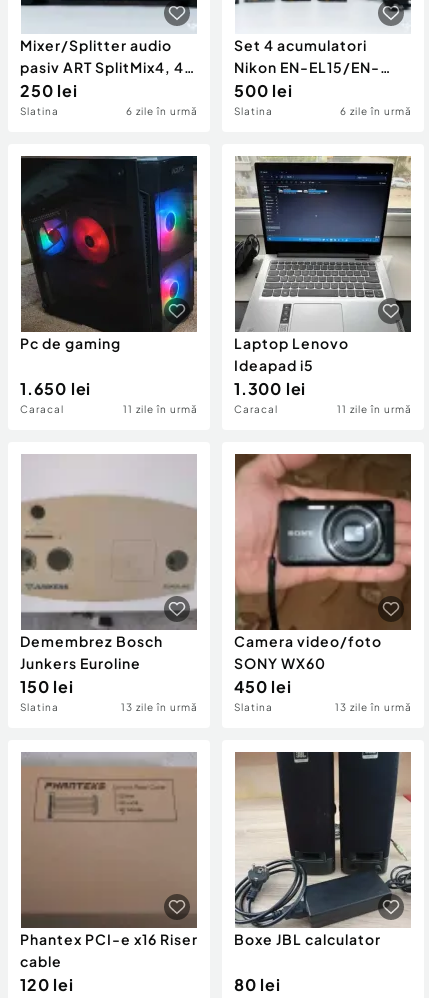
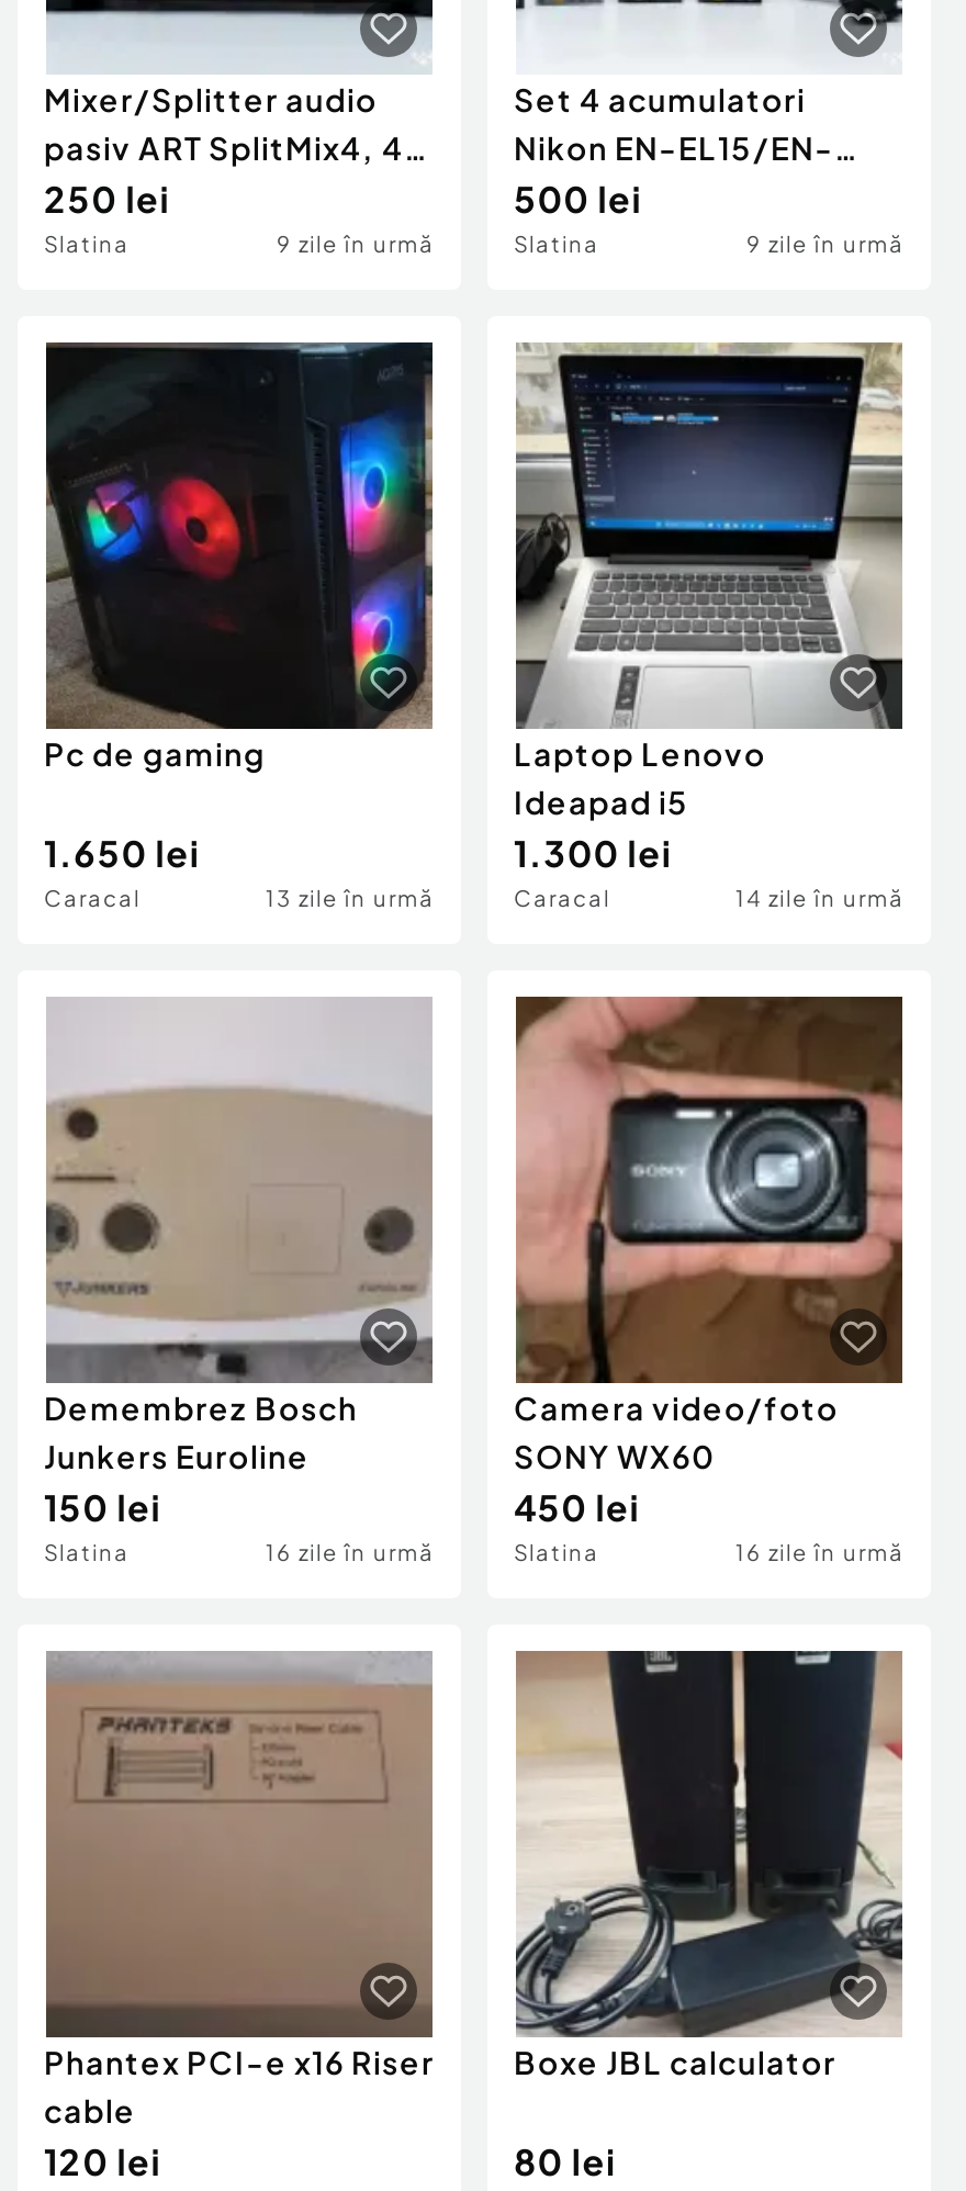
[126,105,198,117] 6 zile în urmă -> [277,231,435,257] 9 zile în urmă
[340,105,412,117] 6 zile în urmă -> [746,231,905,257] 9 zile în urmă
[123,403,198,415] 11 zile în urmă -> [266,885,435,911] 13 zile în urmă
[337,403,412,415] 11 zile în urmă -> [735,885,905,911] 14 zile în urmă
[121,701,198,713] 13 zile în urmă -> [266,1539,435,1565] 16 zile în urmă
[335,701,412,713] 13 zile în urmă -> [735,1539,905,1565] 16 zile în urmă

